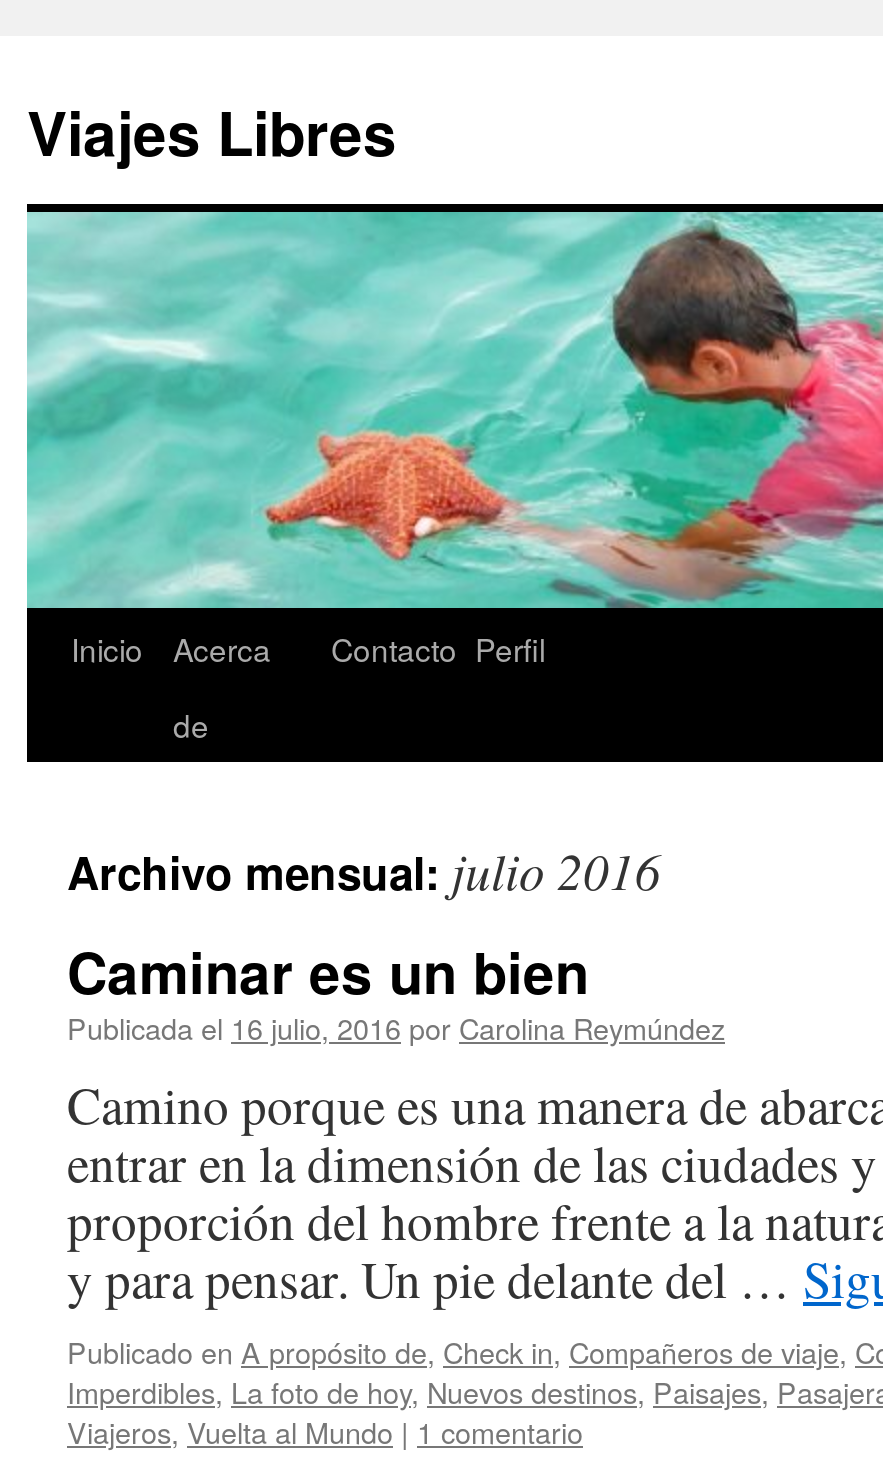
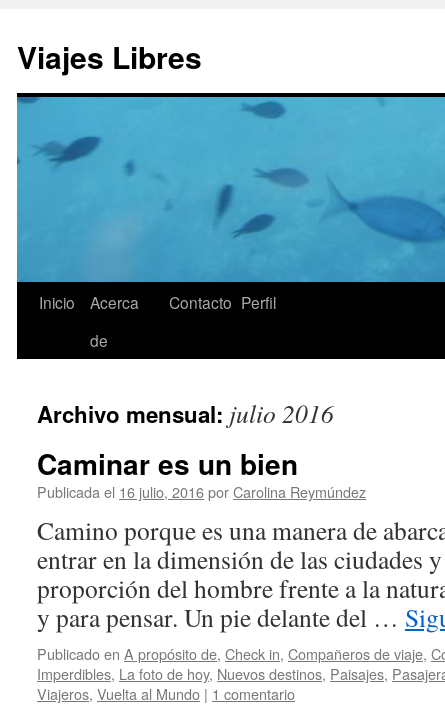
[27,210,877,608] [image] -> [17,96,442,282] [image]

